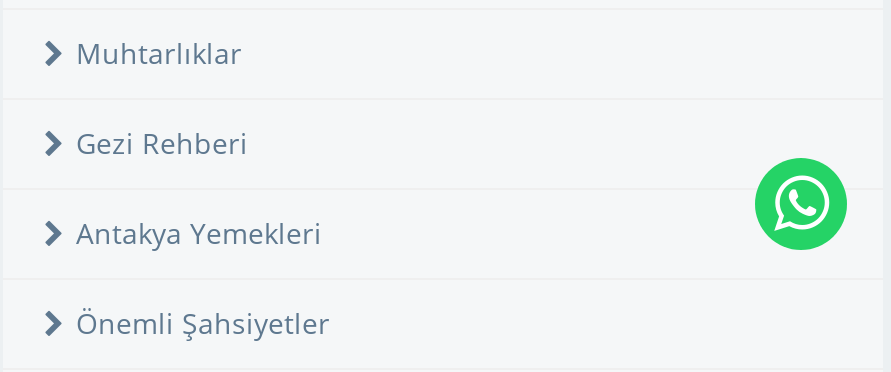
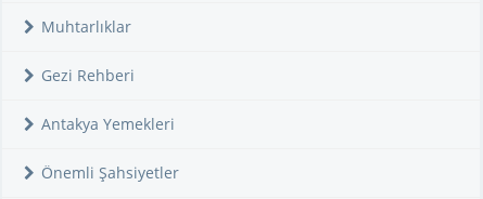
[753,156,849,252] [image] -> none

